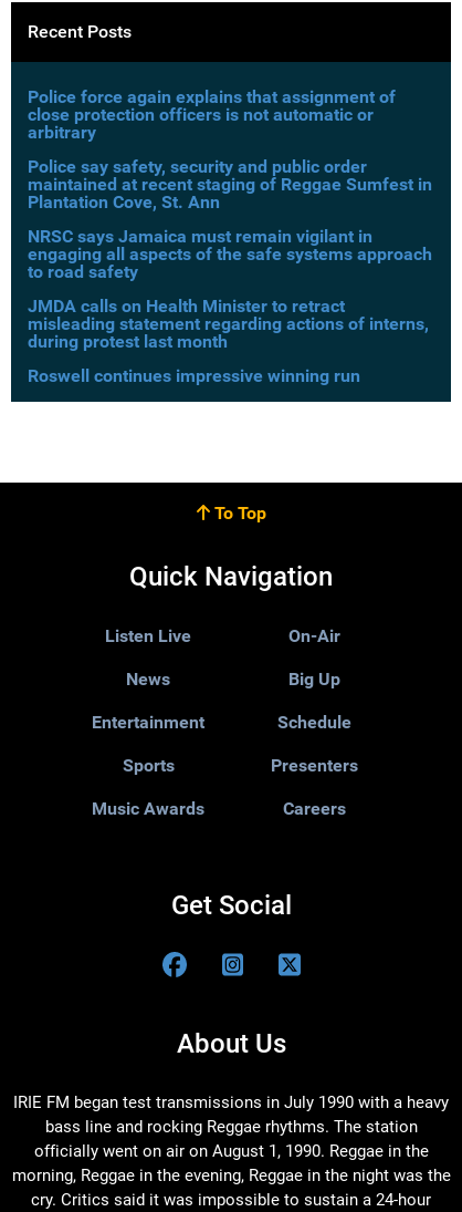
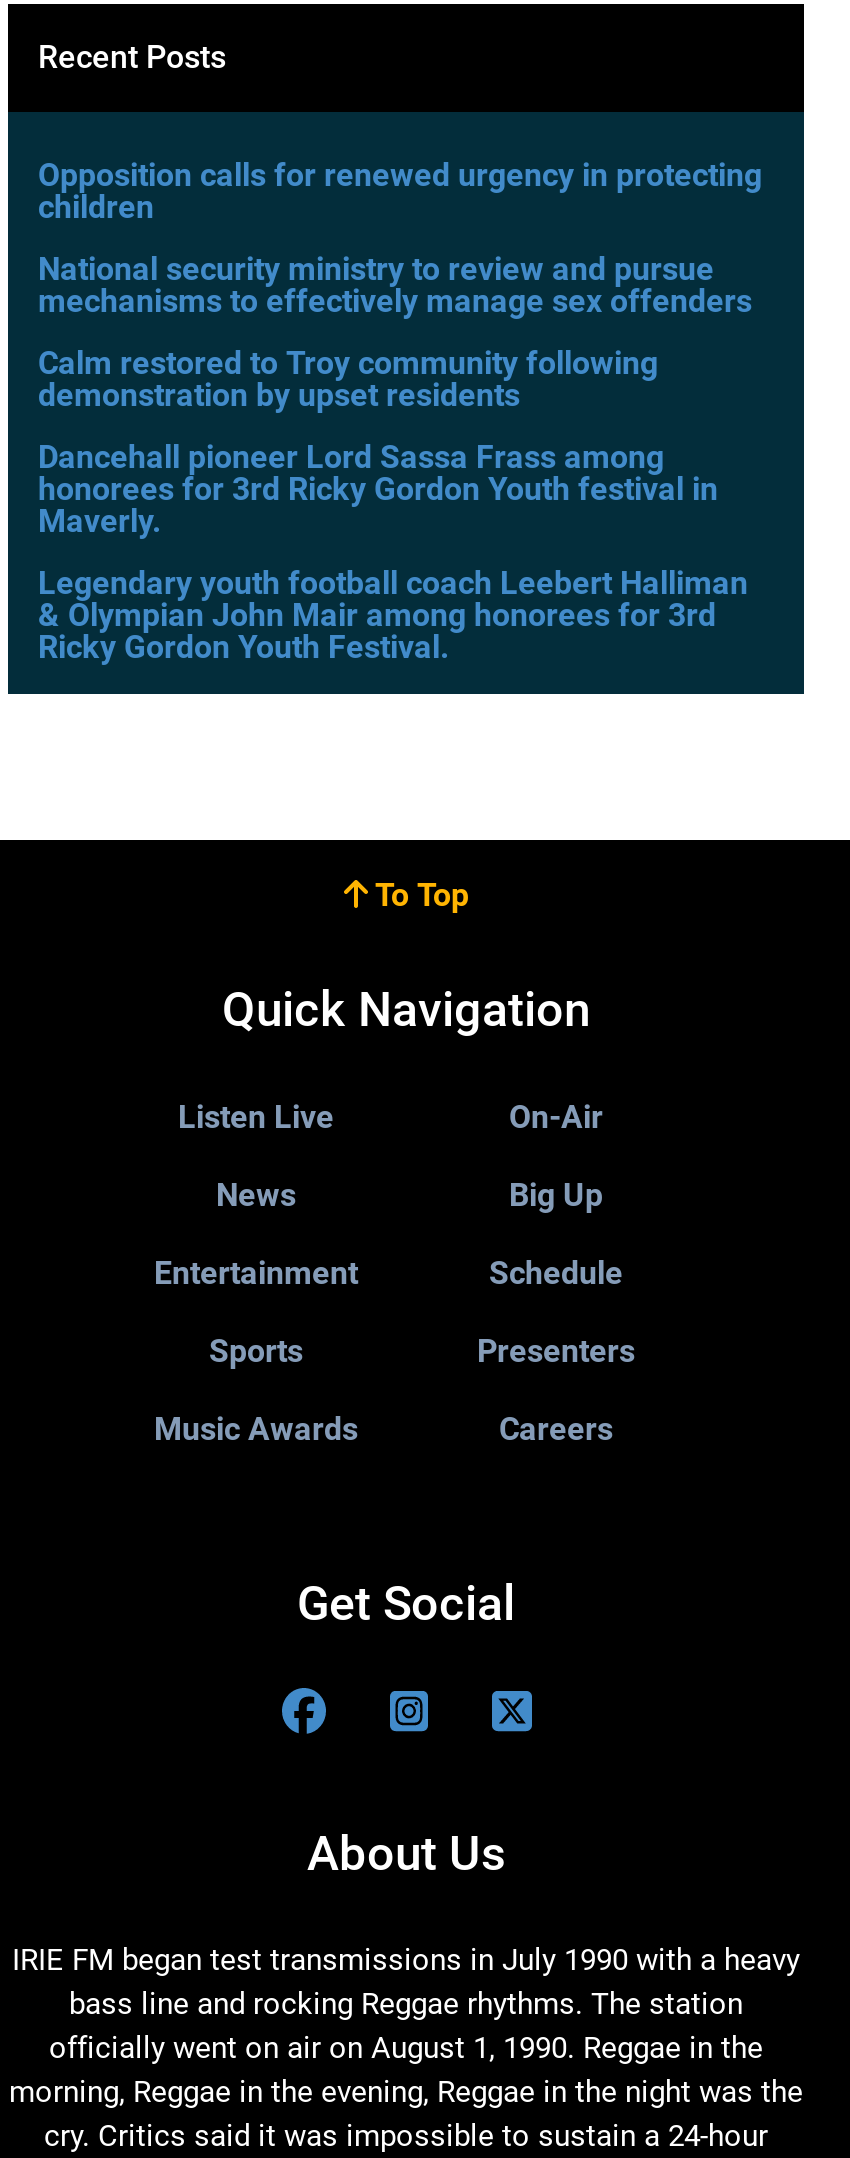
[28,86,396,143] Police force again explains that assignment of | close protection officers is not automatic or | arbitrary -> [38,156,762,226] Opposition calls for renewed urgency in protecting | children
[28,156,432,213] Police say safety, security and public order | maintained at recent staging of Reggae Sumfest in | Plantation Cove, St. Ann -> [38,250,752,320] National security ministry to review and pursue | mechanisms to effectively manage sex offenders
[28,226,432,282] NRSC says Jamaica must remain vigilant in | engaging all aspects of the safe systems approach | to road safety -> [38,344,658,414] Calm restored to Troy community following | demonstration by upset residents
[28,296,429,352] JMDA calls on Health Minister to retract | misleading statement regarding actions of interns, | during protest last month -> [38,438,718,540] Dancehall pioneer Lord Sassa Frass among | honorees for 3rd Ricky Gordon Youth festival in | Maverly.
[28,365,360,386] Roswell continues impressive winning run -> [38,564,748,666] Legendary youth football coach Leebert Halliman | & Olympian John Mair among honorees for 3rd | Ricky Gordon Youth Festival.

